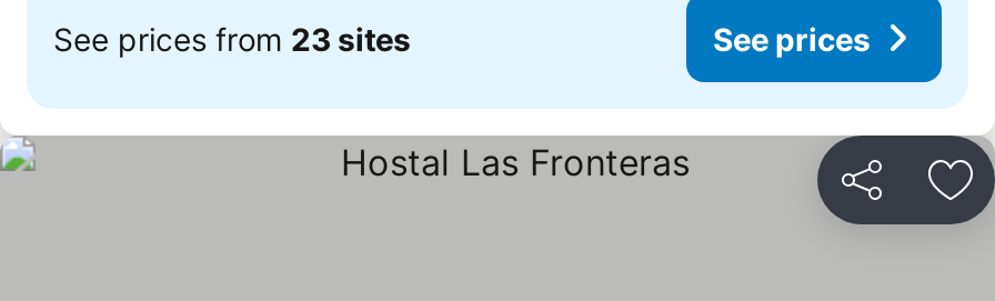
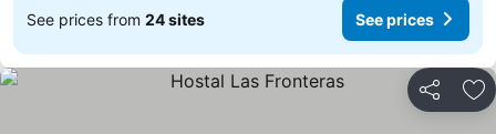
[53,19,411,57] See prices from 23 sites -> [27,9,205,28] See prices from 24 sites

